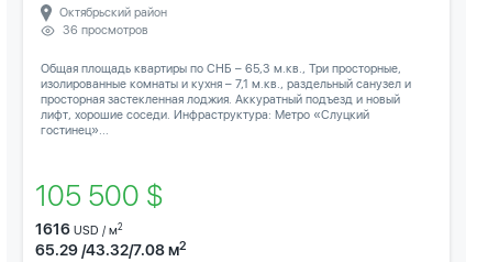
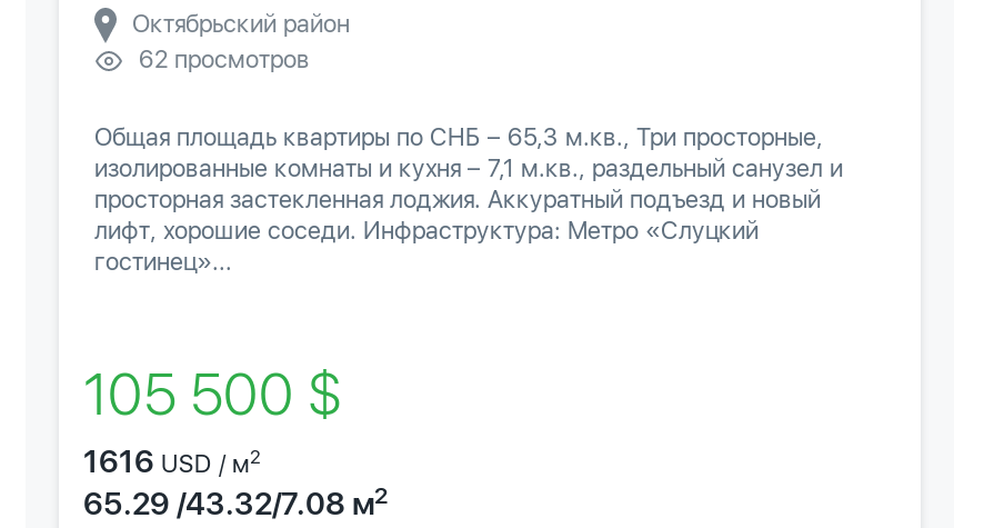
[63,23,148,37] 36 просмотров -> [139,45,310,74] 62 просмотров

